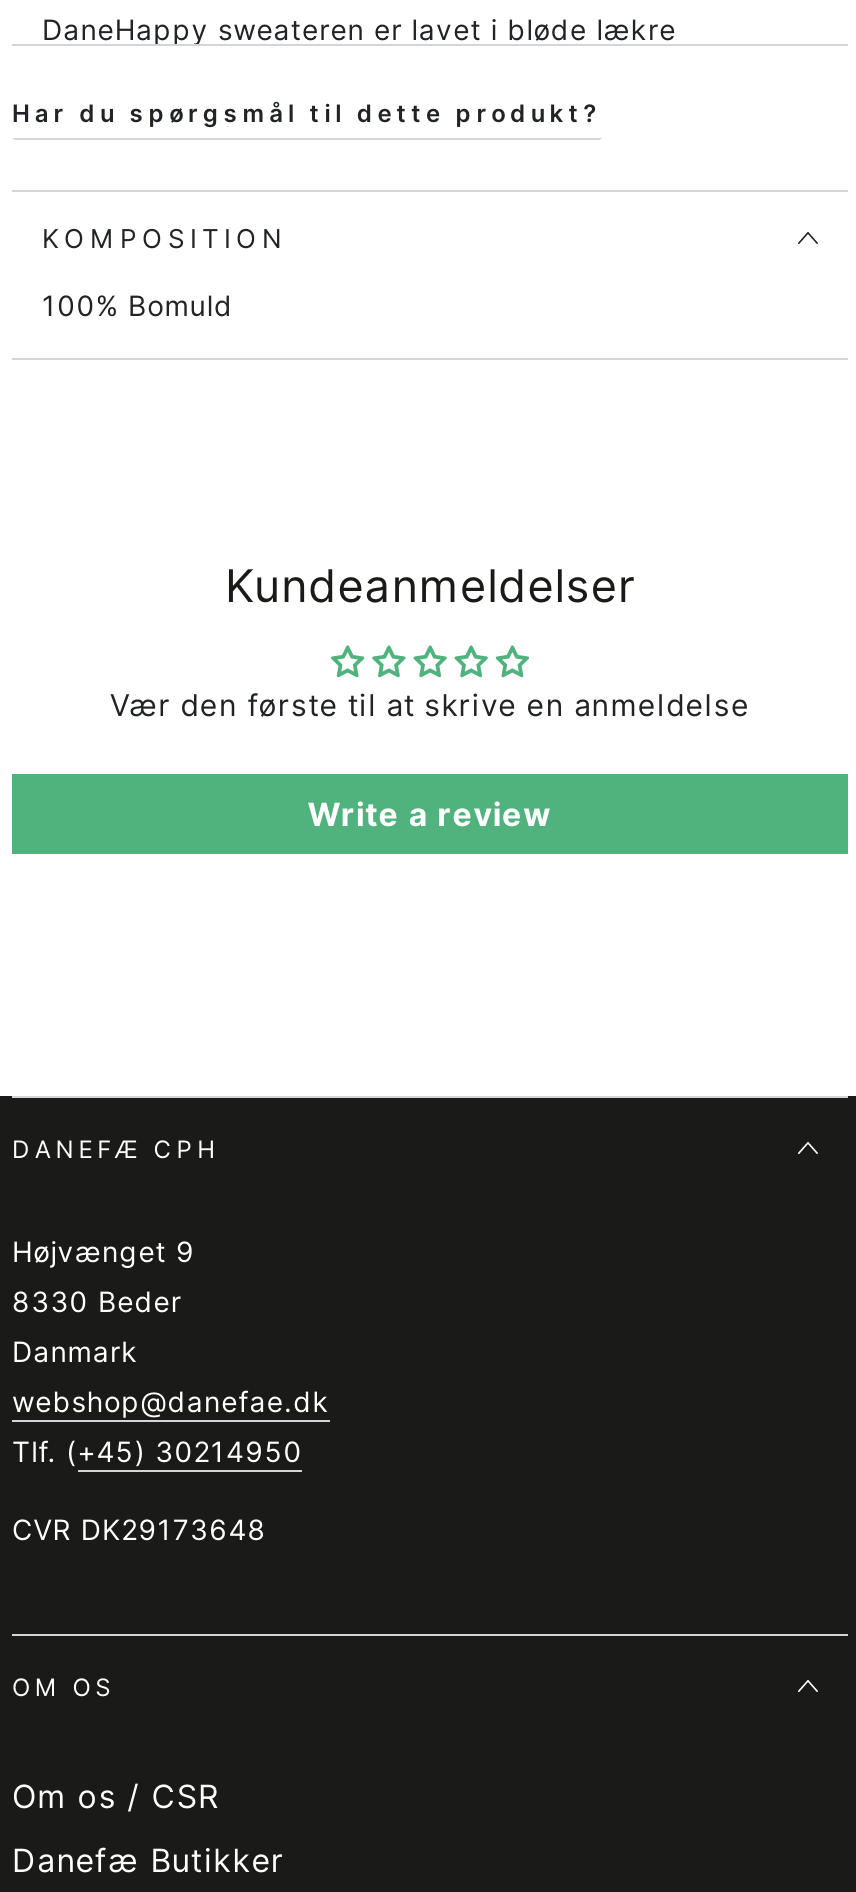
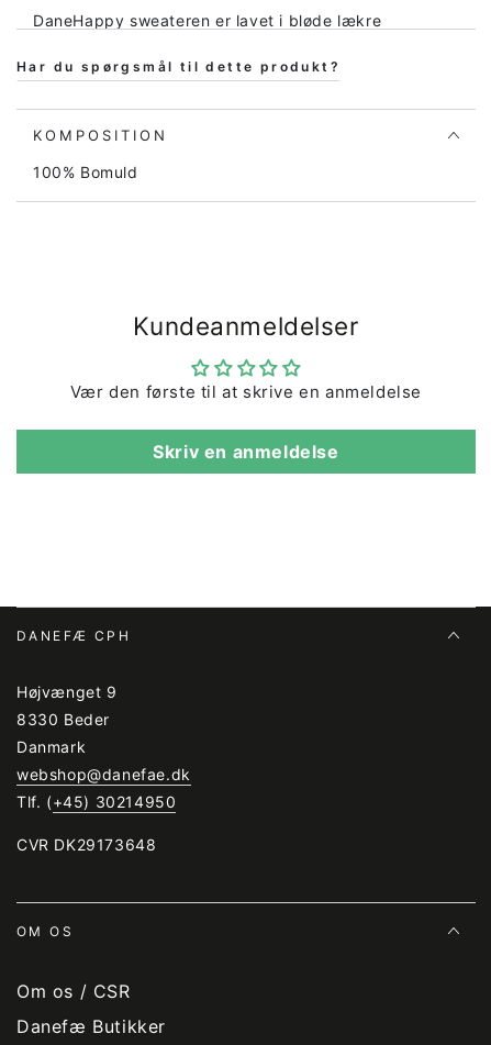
[308,794,552,834] Write a review -> [153,441,339,463] Skriv en anmeldelse

